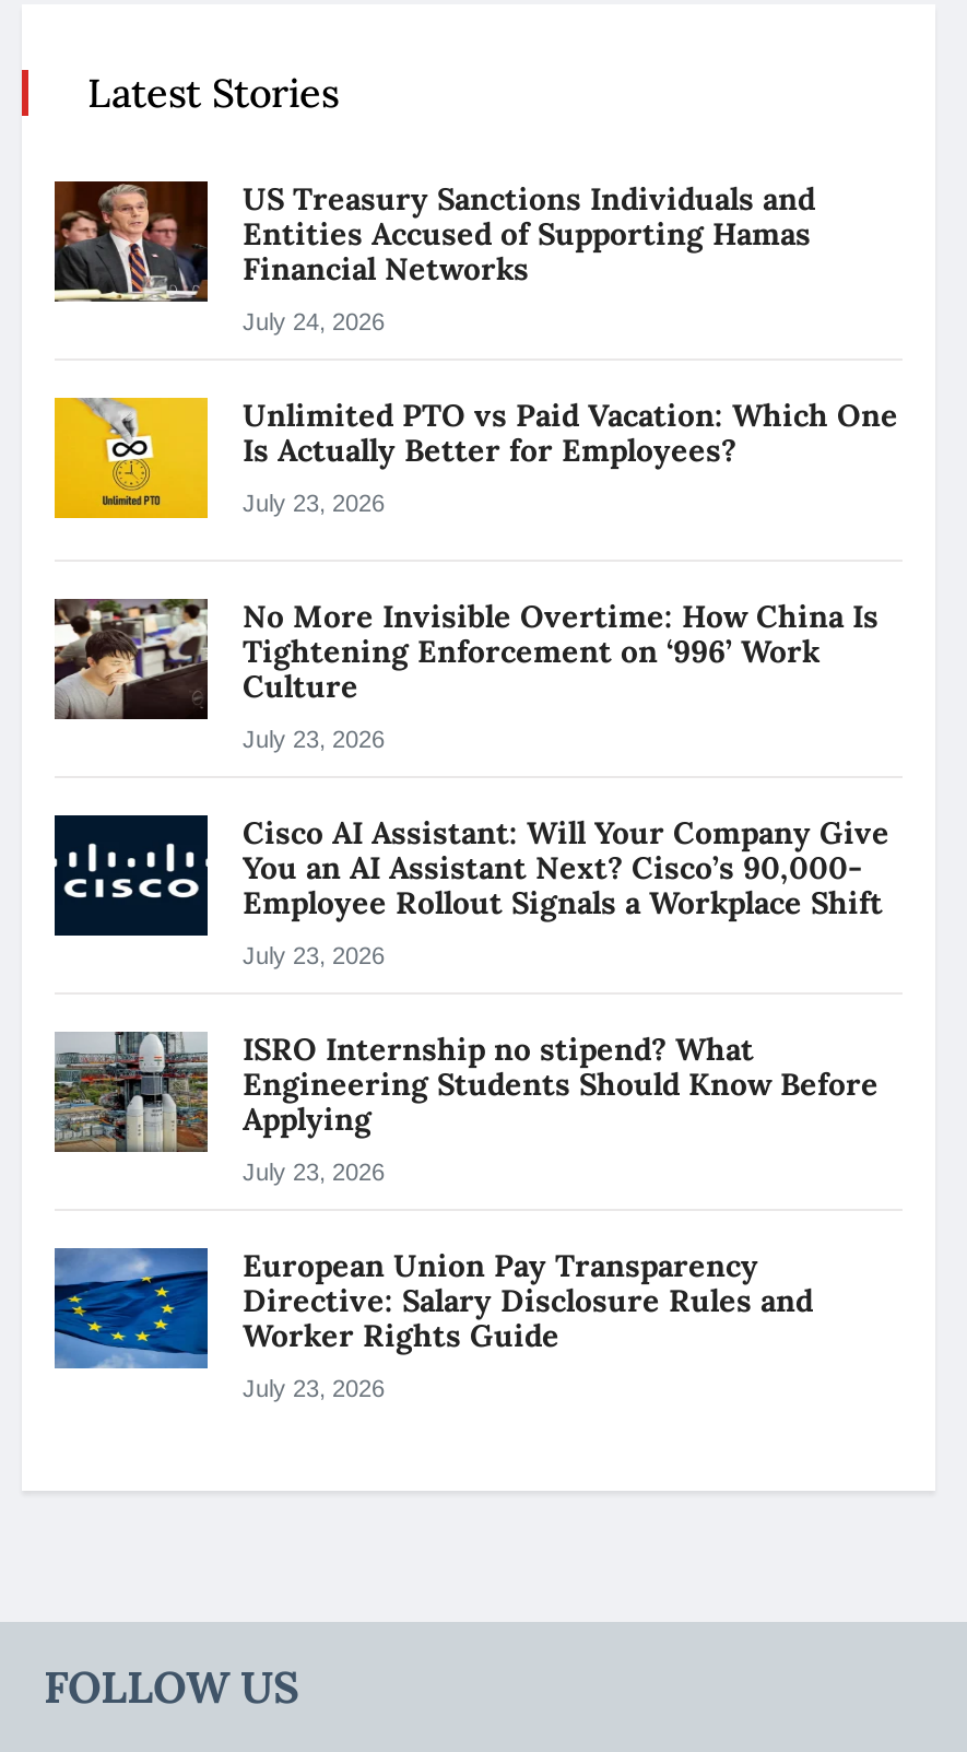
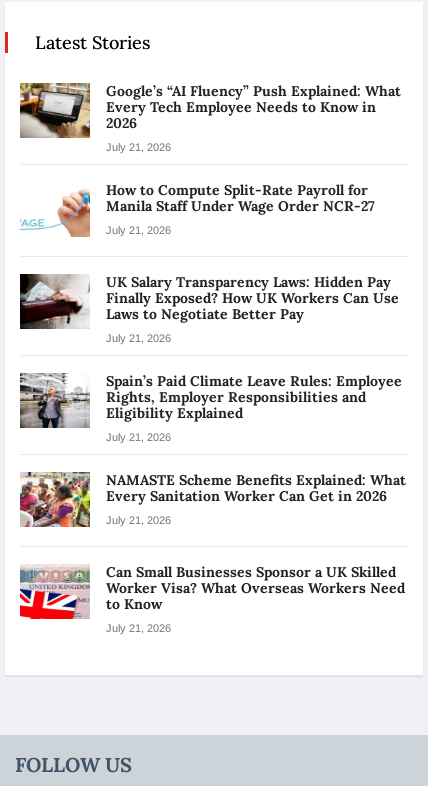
[55,179,815,304] [image] | US Treasury Sanctions Individuals and | Entities Accused of Supporting Hamas | Financial Networks -> [19,82,401,139] [image] | Google’s “AI Fluency” Push Explained: What | Every Tech Employee Needs to Know in | 2026
[243,310,385,336] July 24, 2026 -> [106,141,171,153] July 21, 2026
[52,396,898,520] [image] | Unlimited PTO vs Paid Vacation: Which One | Is Actually Better for Employees? -> [20,181,375,238] [image] | How to Compute Split-Rate Payroll for | Manila Staff Under Wage Order NCR-27
[243,491,385,517] July 23, 2026 -> [106,224,171,236] July 21, 2026
[52,597,878,721] [image] | No More Invisible Overtime: How China Is | Tightening Enforcement on ‘996’ Work | Culture -> [19,273,399,330] [image] | UK Salary Transparency Laws: Hidden Pay | Finally Exposed? How UK Workers Can Use | Laws to Negotiate Better Pay
[243,727,385,753] July 23, 2026 -> [106,332,171,344] July 21, 2026
[52,813,892,938] [image] | Cisco AI Assistant: Will Your Company Give | You an AI Assistant Next? Cisco’s 90,000- | Employee Rollout Signals a Workplace Shift -> [19,372,402,429] [image] | Spain’s Paid Climate Leave Rules: Employee | Rights, Employer Responsibilities and | Eligibility Explained
[243,944,385,970] July 23, 2026 -> [106,431,171,443] July 21, 2026
[52,1030,878,1154] [image] | ISRO Internship no stipend? What | Engineering Students Should Know Before | Applying -> [19,471,406,528] [image] | NAMASTE Scheme Benefits Explained: What | Every Sanitation Worker Can Get in 2026
[243,1160,385,1186] July 23, 2026 -> [106,514,171,526] July 21, 2026
[52,1246,813,1371] [image] | European Union Pay Transparency | Directive: Salary Disclosure Rules and | Worker Rights Guide -> [19,563,405,620] [image] | Can Small Businesses Sponsor a UK Skilled | Worker Visa? What Overseas Workers Need | to Know
[243,1376,385,1403] July 23, 2026 -> [106,622,171,634] July 21, 2026

